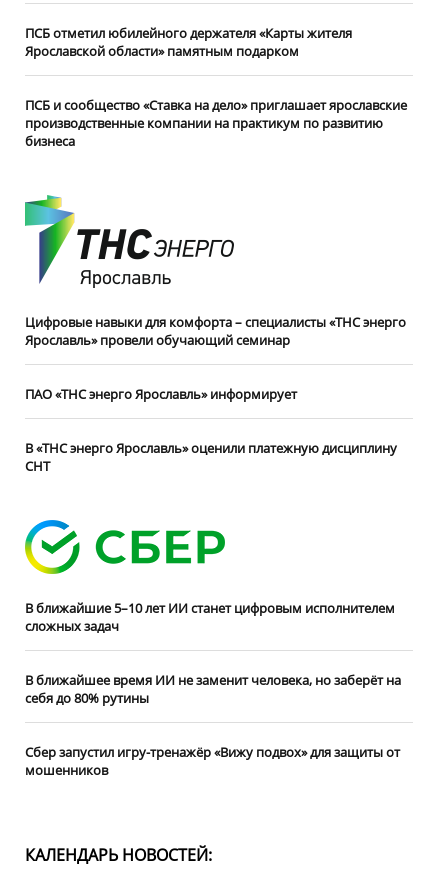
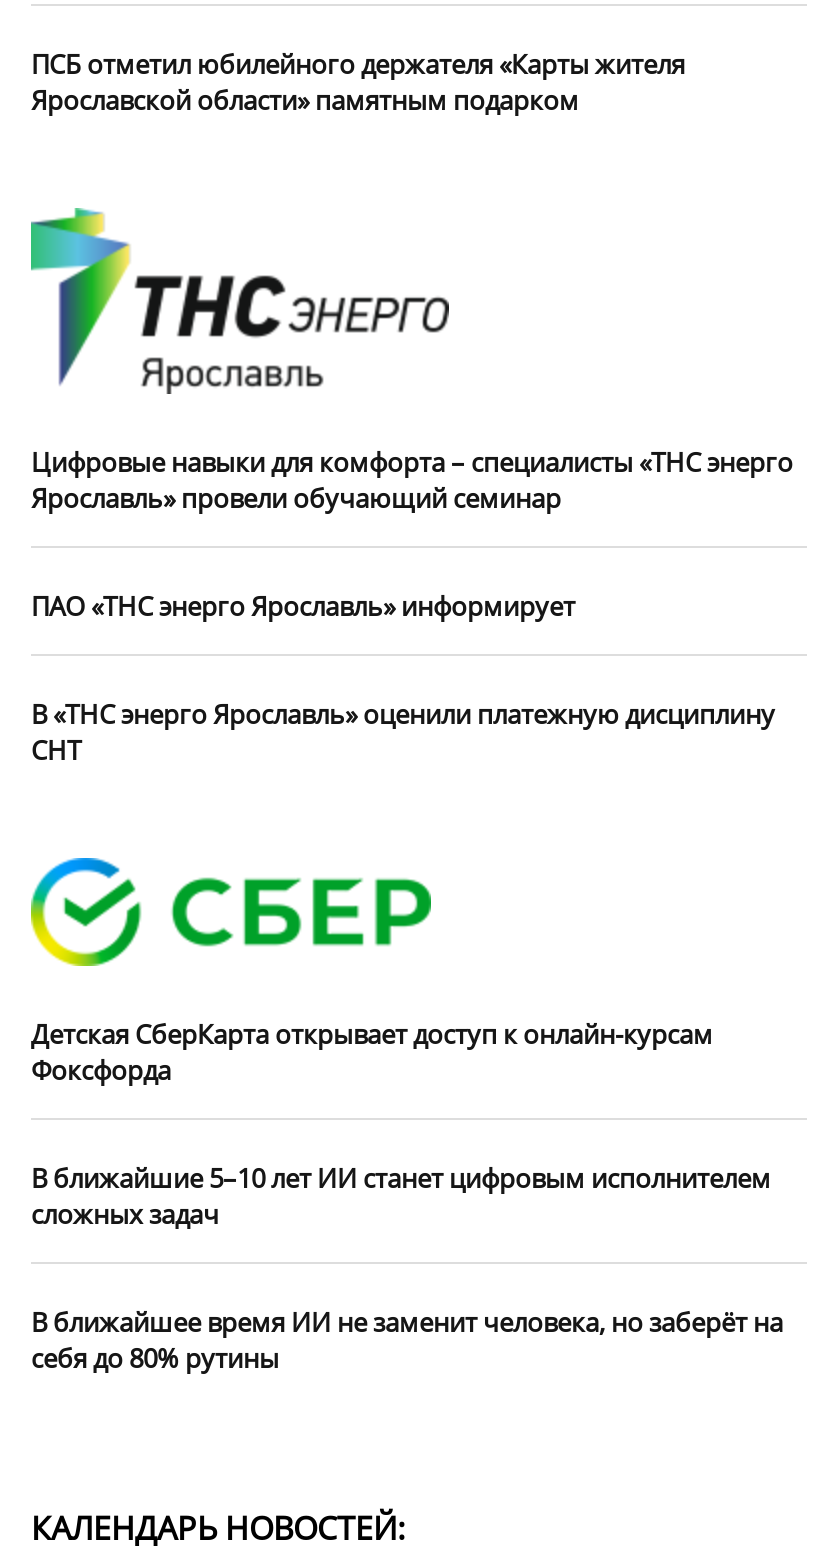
[25,96,407,150] ПСБ и сообщество «Ставка на дело» приглашает ярославские | производственные компании на практикум по развитию | бизнеса -> none
none -> [31,1015,713,1087] Детская СберКарта открывает доступ к онлайн-курсам | Фоксфорда
[25,743,400,779] Сбер запустил игру-тренажёр «Вижу подвох» для защиты от | мошенников -> none

